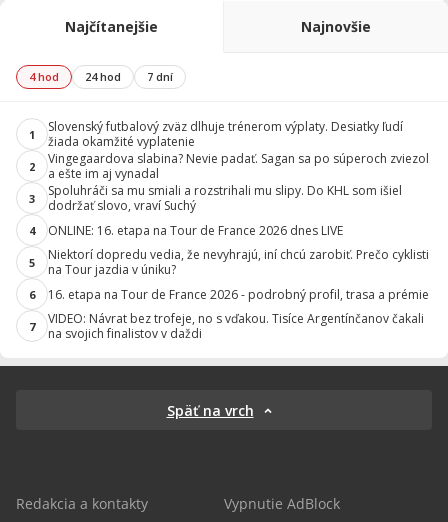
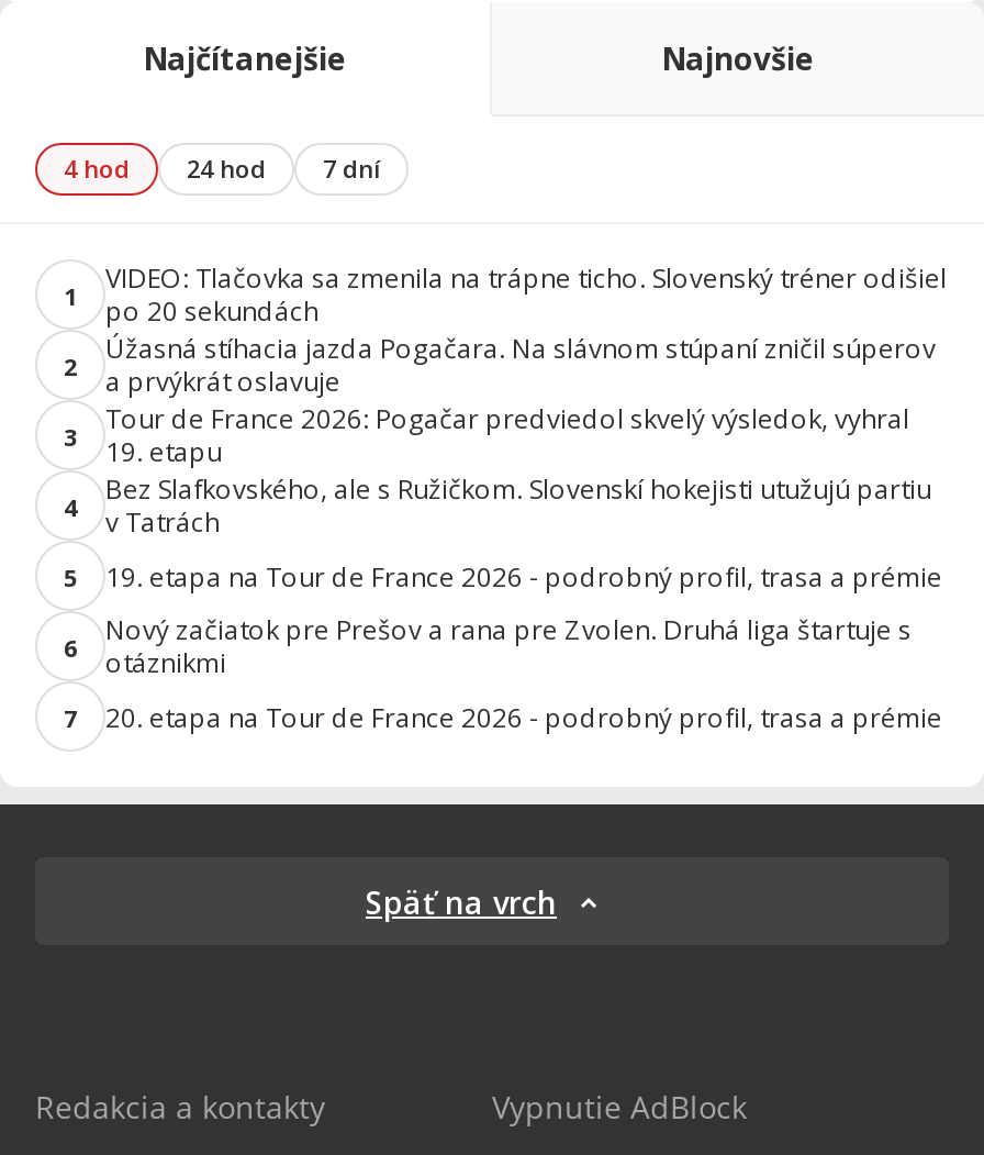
[48,118,403,150] Slovenský futbalový zväz dlhuje trénerom výplaty. Desiatky ľudí | žiada okamžité vyplatenie -> [105,259,947,330] VIDEO: Tlačovka sa zmenila na trápne ticho. Slovenský tréner odišiel | po 20 sekundách
[48,150,429,182] Vingegaardova slabina? Nevie padať. Sagan sa po súperoch zviezol | a ešte im aj vynadal -> [105,330,936,400] Úžasná stíhacia jazda Pogačara. Na slávnom stúpaní zničil súperov | a prvýkrát oslavuje
[48,182,402,214] Spoluhráči sa mu smiali a rozstrihali mu slipy. Do KHL som išiel | dodržať slovo, vraví Suchý -> [105,400,909,470] Tour de France 2026: Pogačar predviedol skvelý výsledok, vyhral | 19. etapu
[48,221,343,238] ONLINE: 16. etapa na Tour de France 2026 dnes LIVE -> [105,470,931,541] Bez Slafkovského, ale s Ružičkom. Slovenskí hokejisti utužujú partiu | v Tatrách
[48,246,429,278] Niektorí dopredu vedia, že nevyhrajú, iní chcú zarobiť. Prečo cyklisti | na Tour jazdia v úniku? -> [105,557,942,595] 19. etapa na Tour de France 2026 - podrobný profil, trasa a prémie
[48,285,429,302] 16. etapa na Tour de France 2026 - podrobný profil, trasa a prémie -> [105,611,912,681] Nový začiatok pre Prešov a rana pre Zvolen. Druhá liga štartuje s | otáznikmi
[48,310,424,342] VIDEO: Návrat bez trofeje, no s vďakou. Tisíce Argentínčanov čakali | na svojich finalistov v daždi -> [105,698,942,735] 20. etapa na Tour de France 2026 - podrobný profil, trasa a prémie

